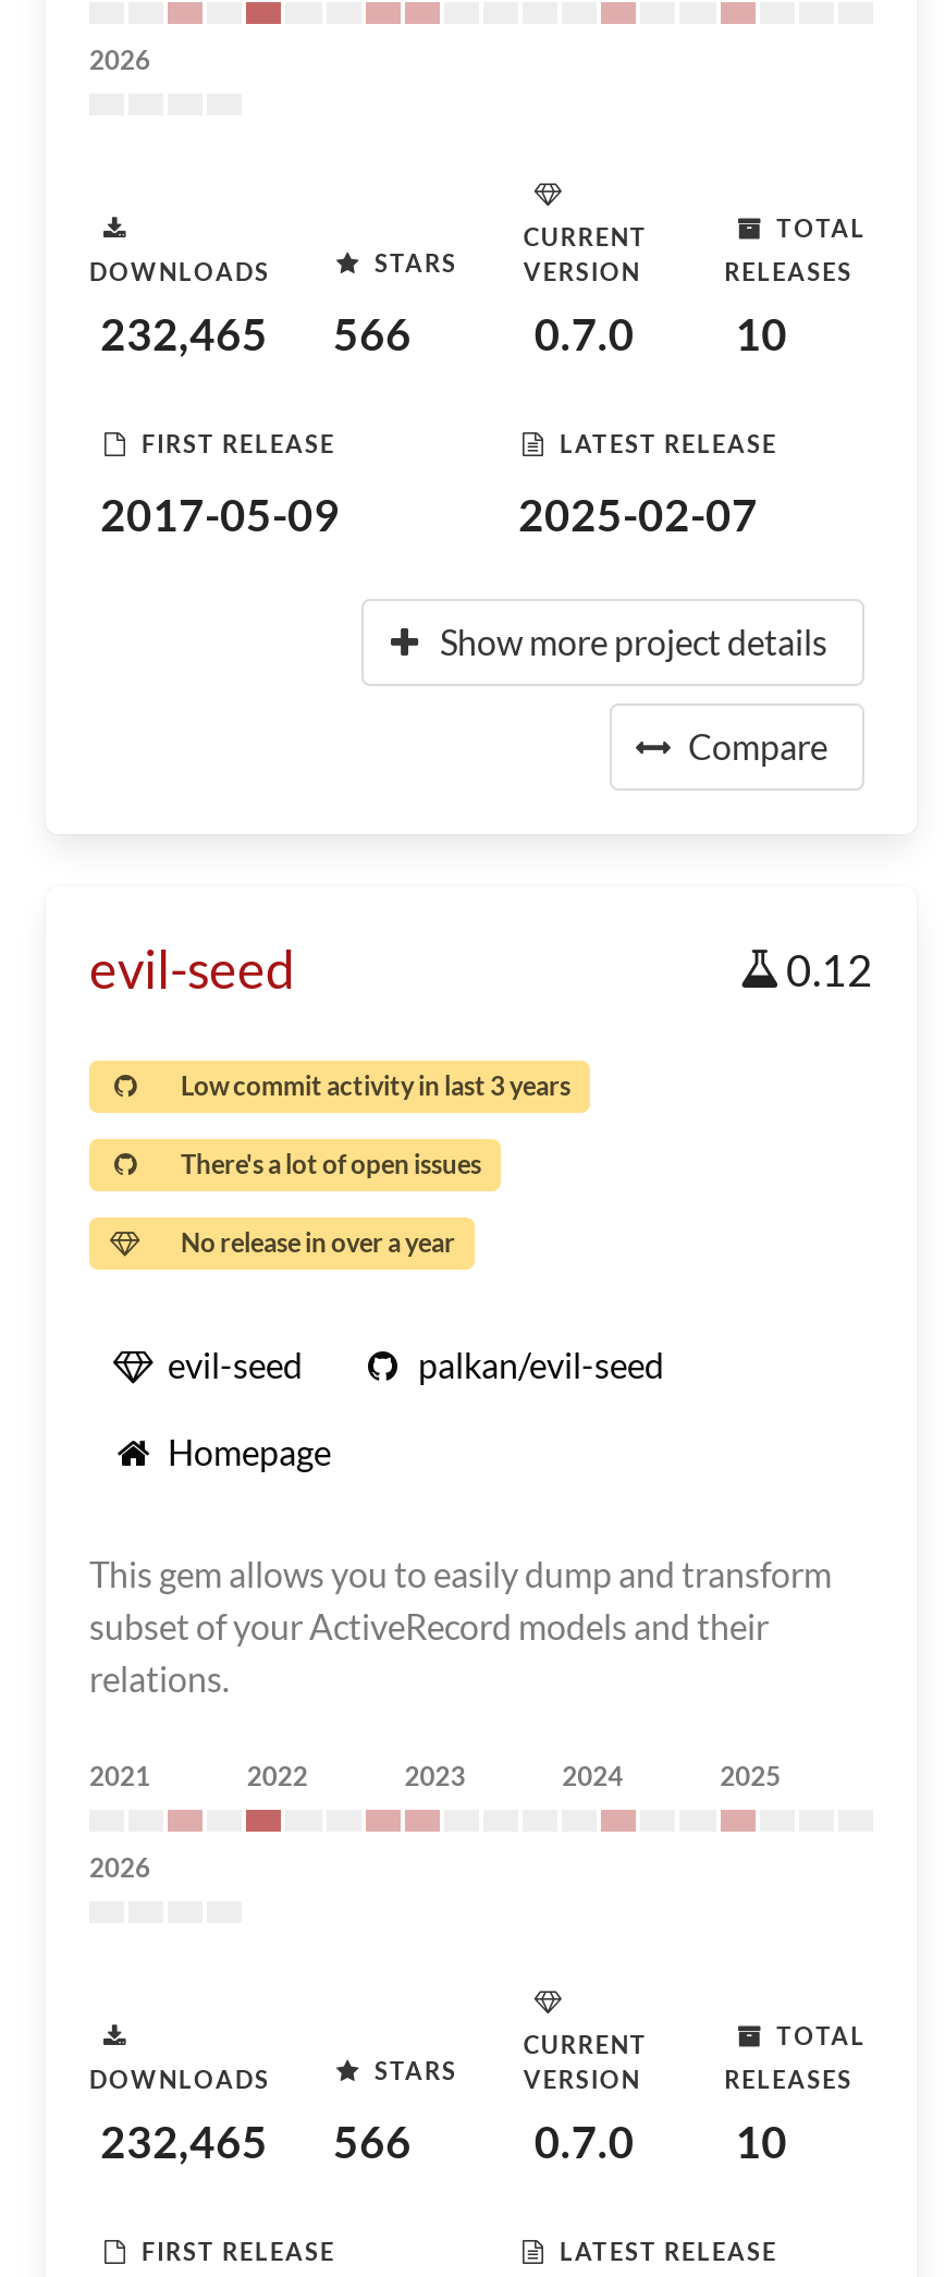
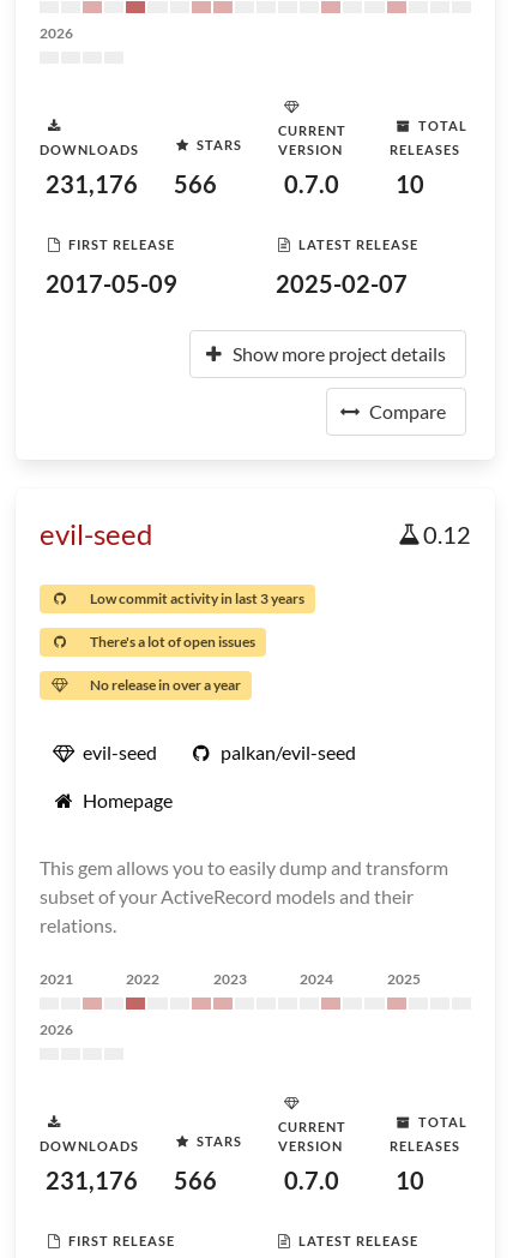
[100,307,412,359] 232,465 566 -> [46,169,217,198] 231,176 566
[100,2115,412,2167] 232,465 566 -> [46,1166,217,1194] 231,176 566

